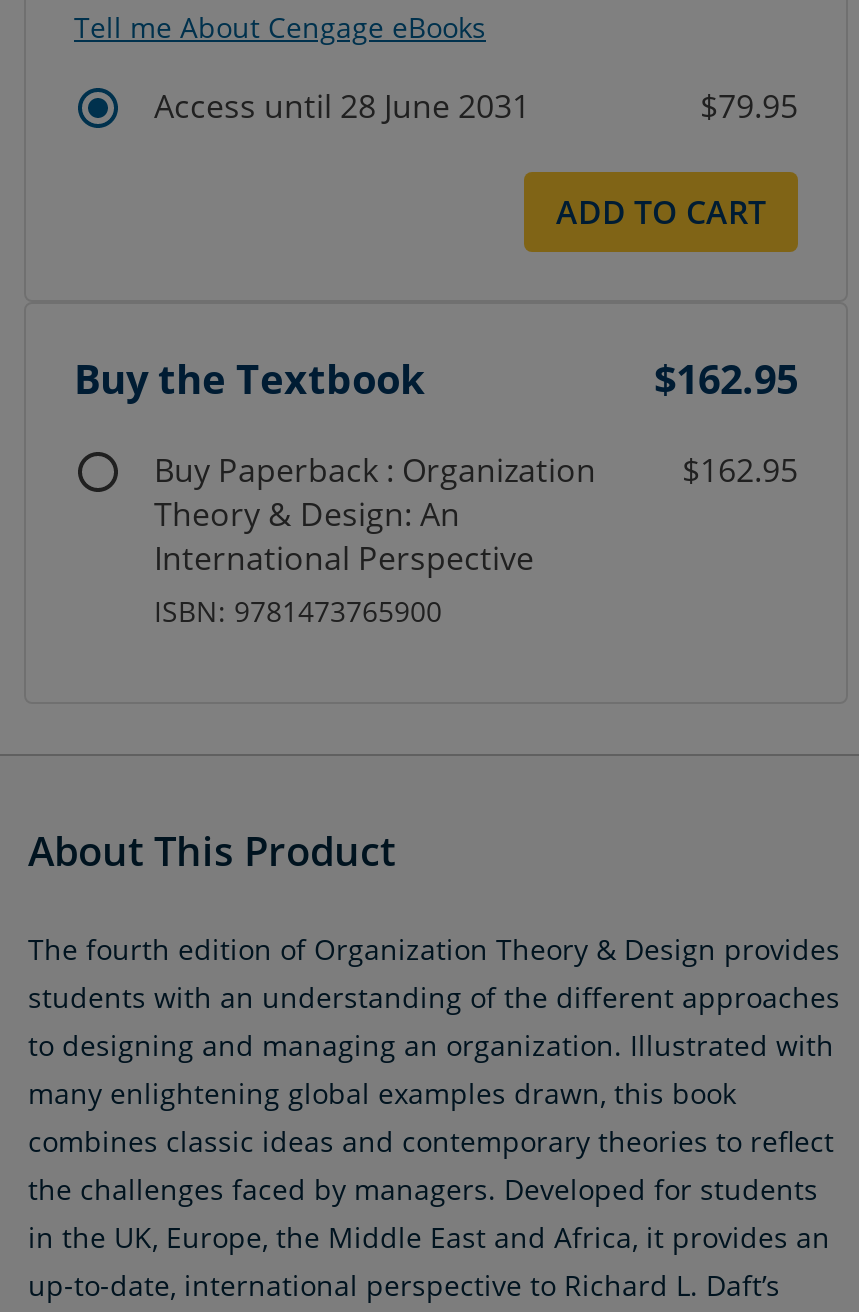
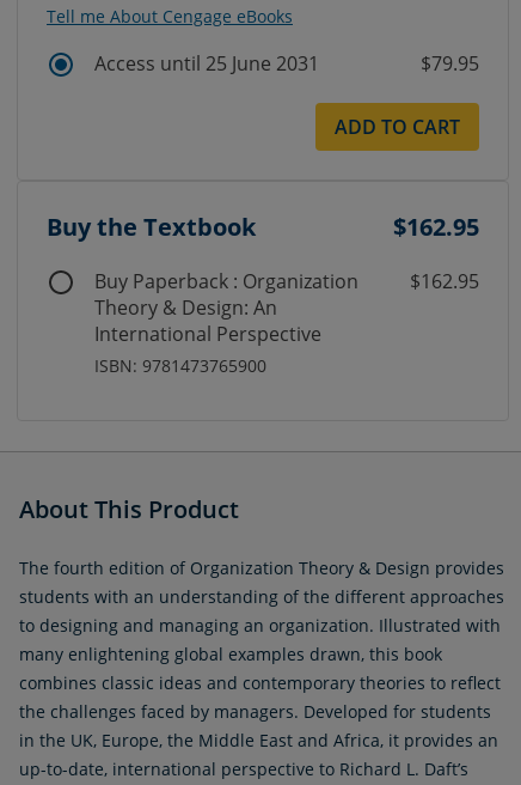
[154,85,530,129] Access until 28 June 2031 -> [94,51,319,77] Access until 25 June 2031

